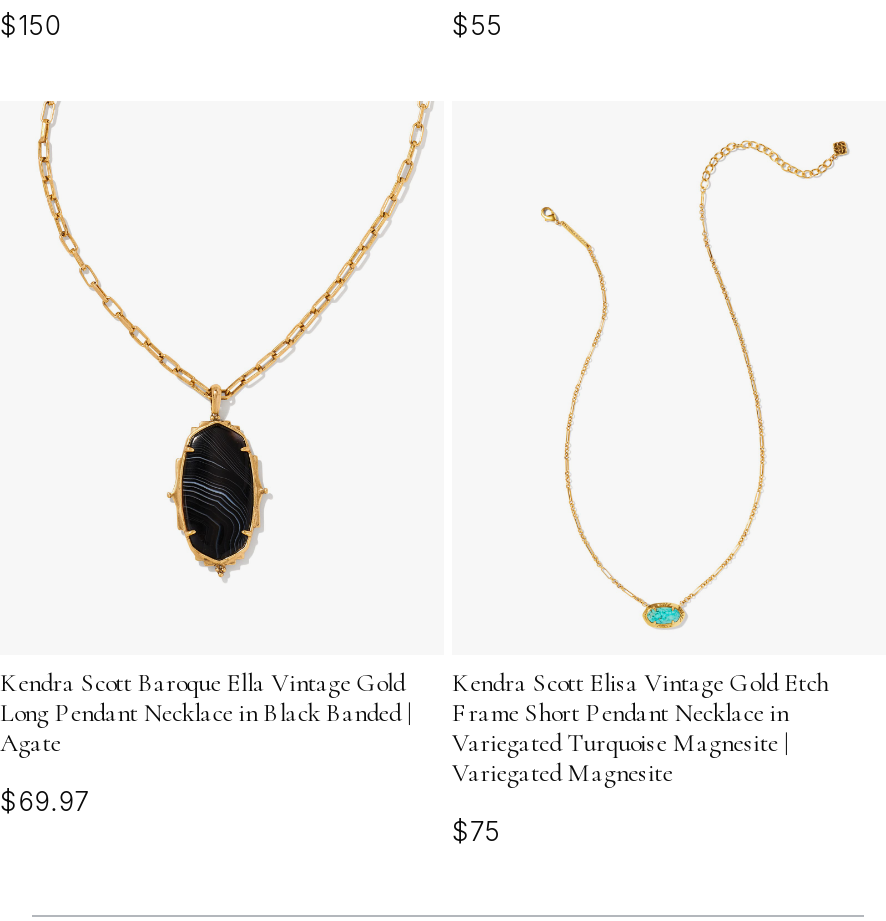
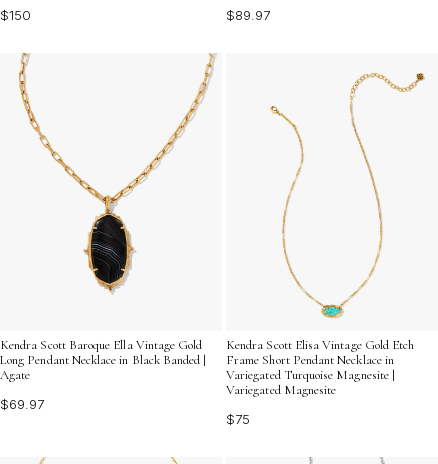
[452,9,502,41] $55 -> [226,7,270,23] $89.97

